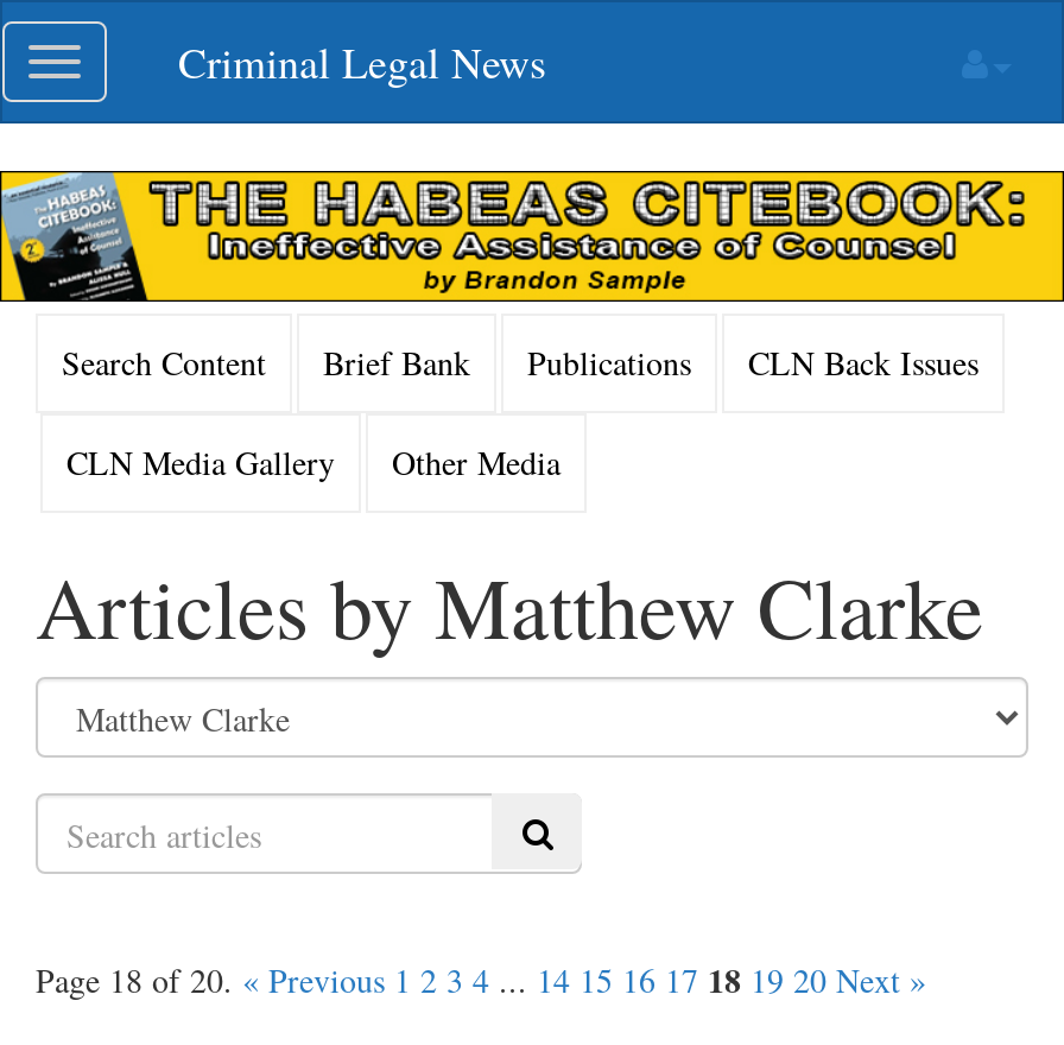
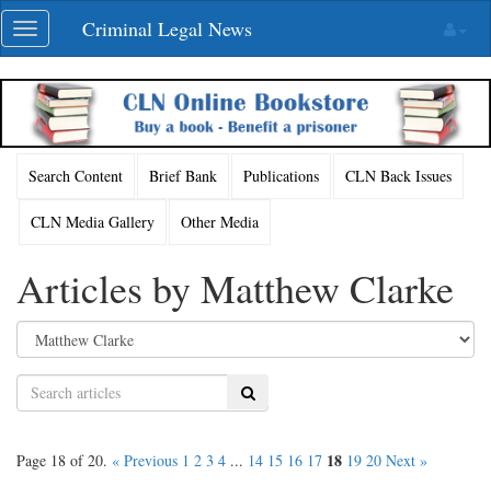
[7,169,1057,304] [image] -> [3,78,488,149] [image]

